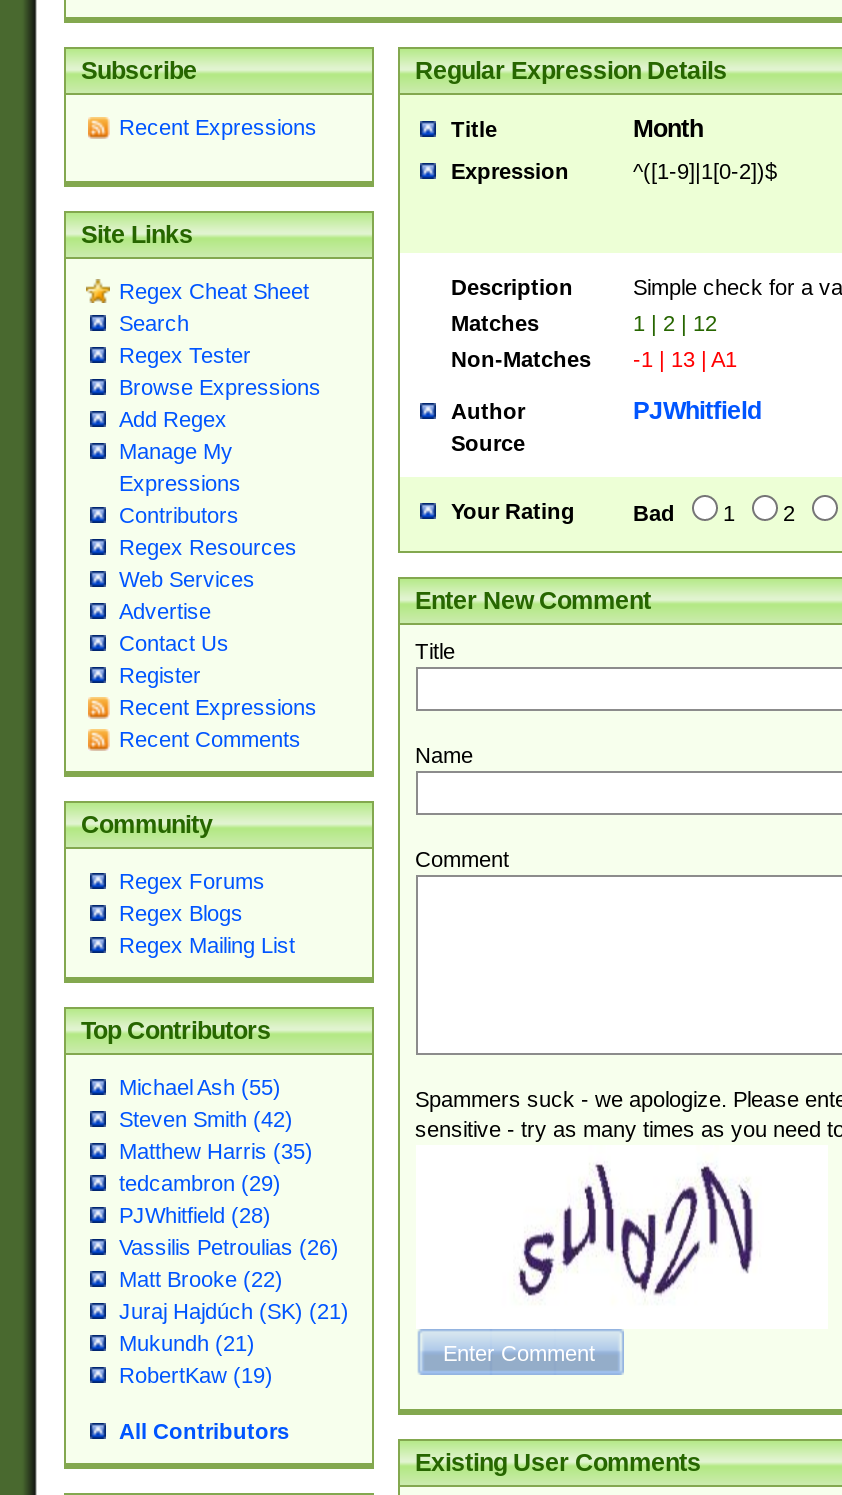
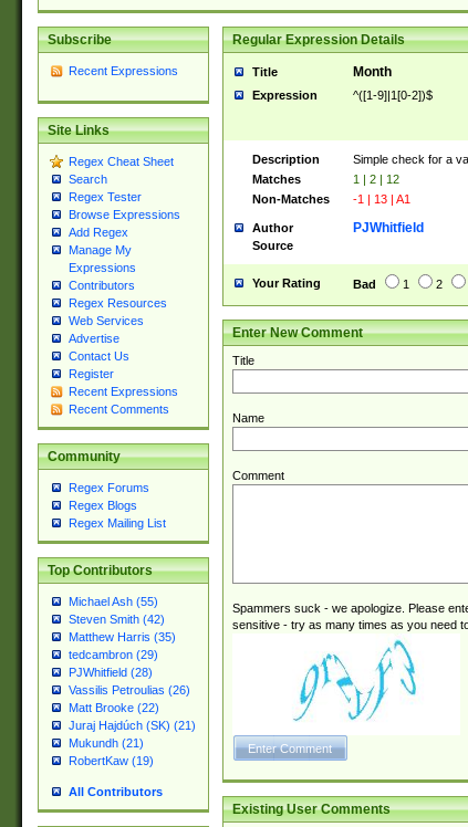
[516,1157,754,1303] [image] -> [290,639,418,722] [image]

